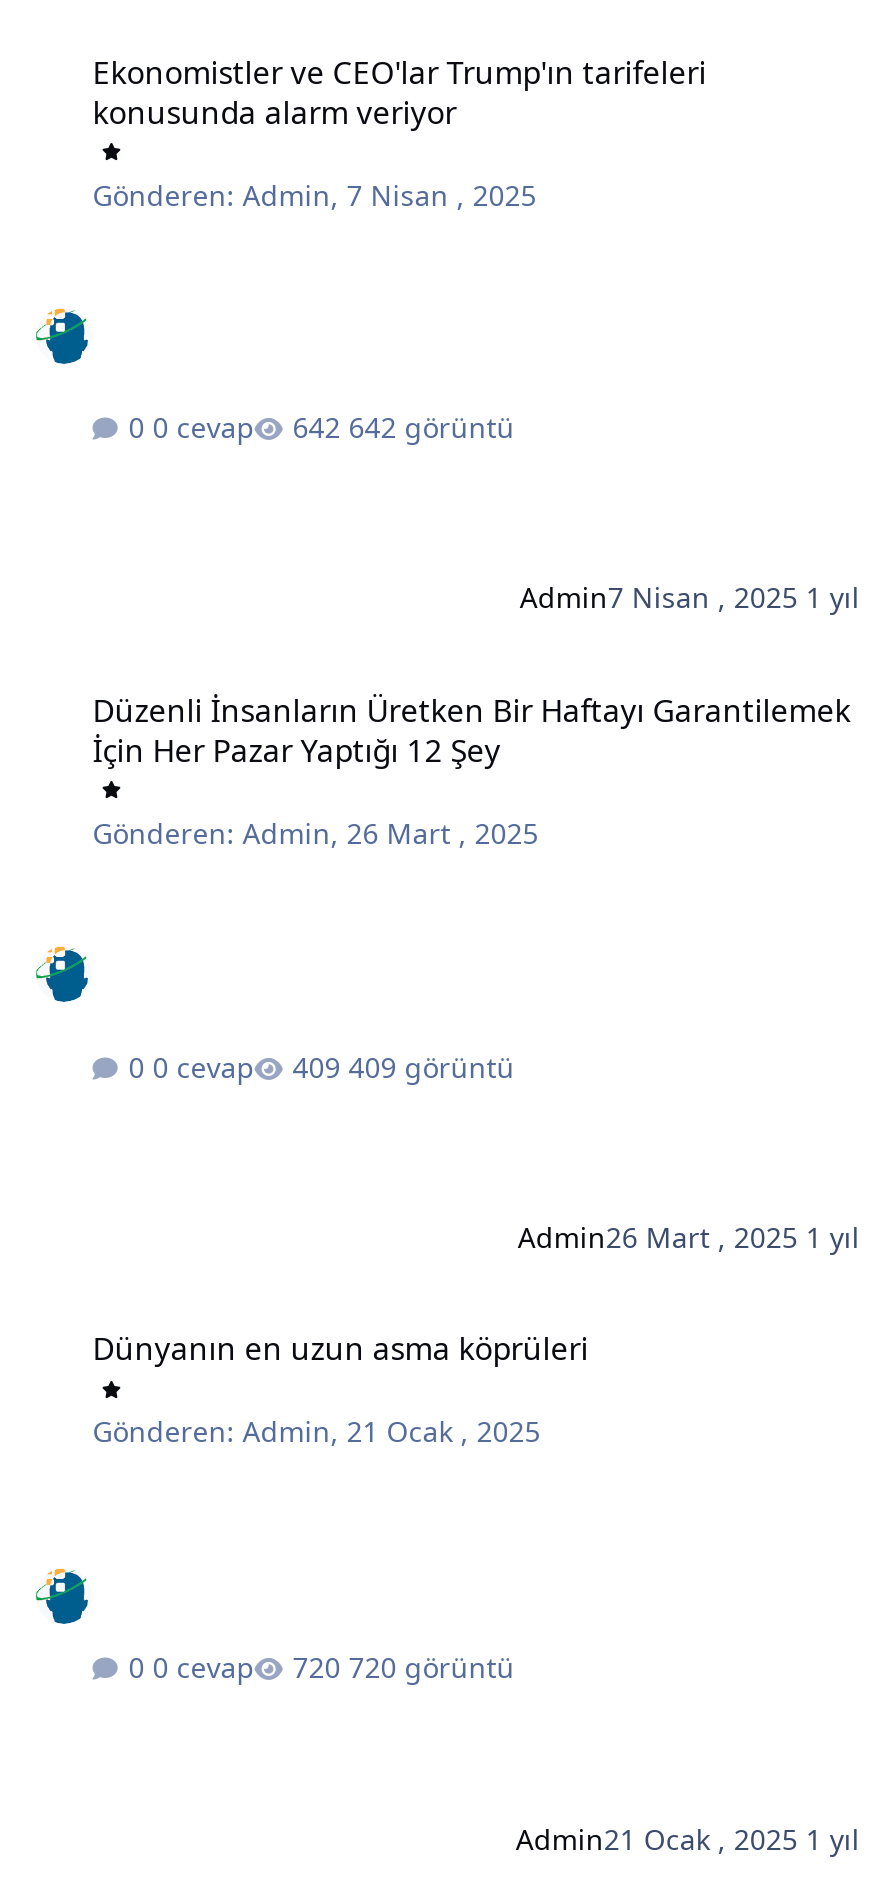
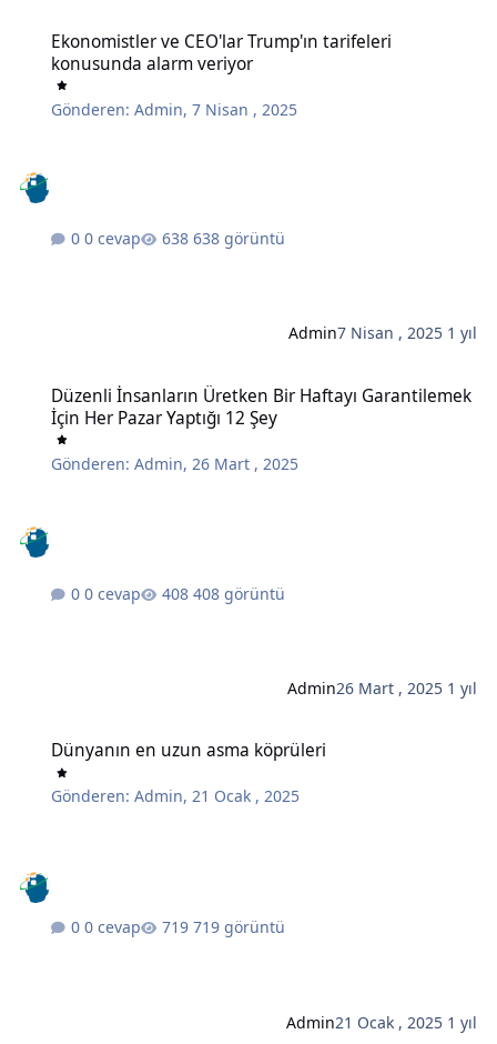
[348,408,514,446] 642 görüntü -> [193,228,285,249] 638 görüntü
[348,1047,514,1085] 409 görüntü -> [193,583,285,604] 408 görüntü
[348,1648,514,1686] 720 görüntü -> [193,916,285,937] 719 görüntü

